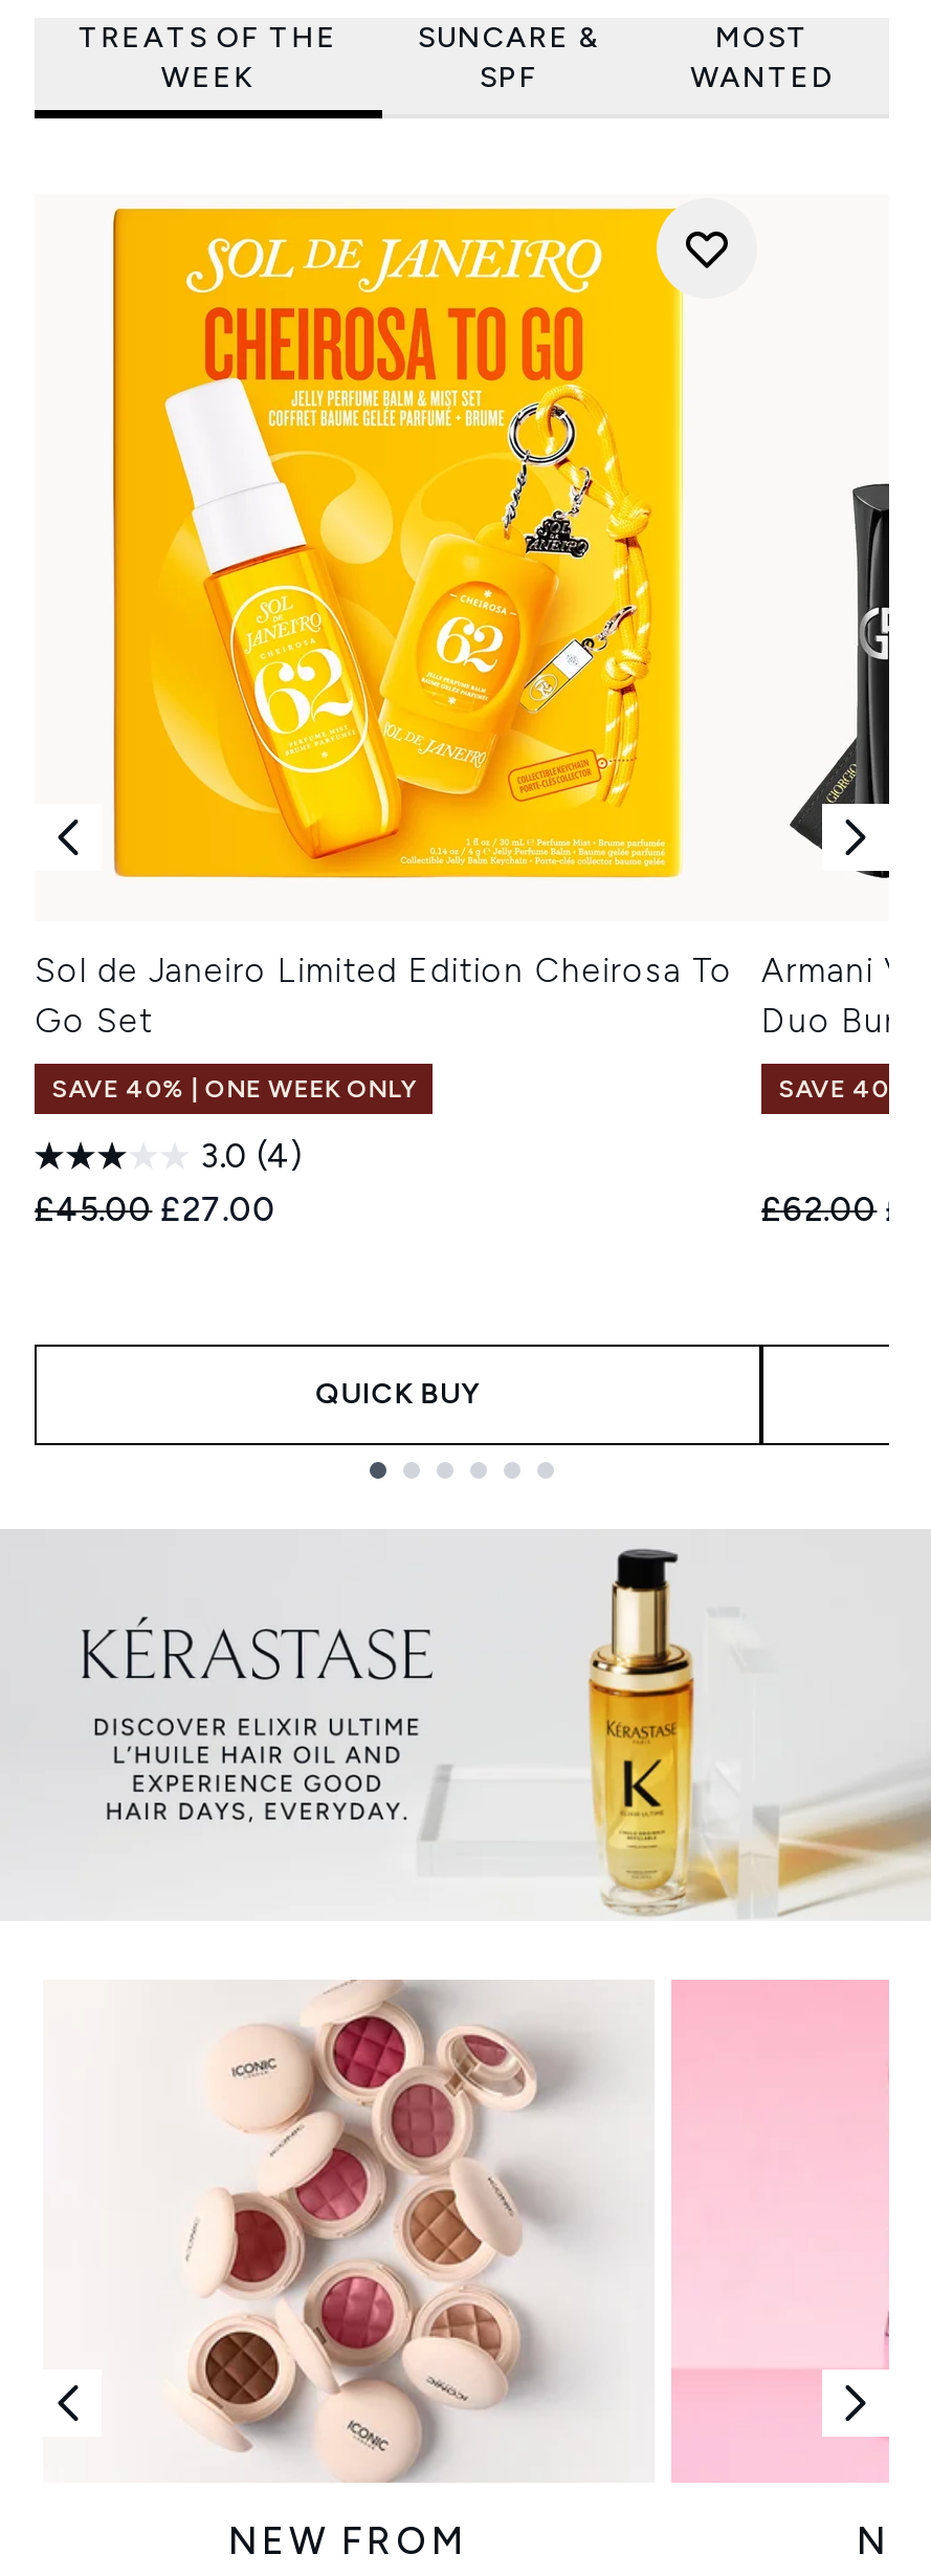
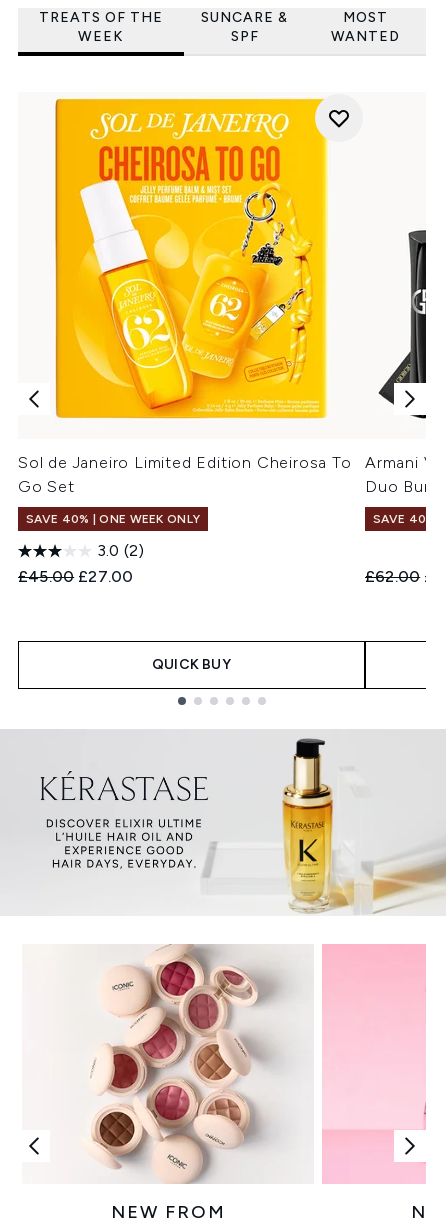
[200,1135,303,1175] 3.0 (4) -> [97,541,144,560] 3.0 (2)

